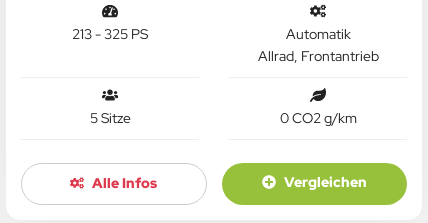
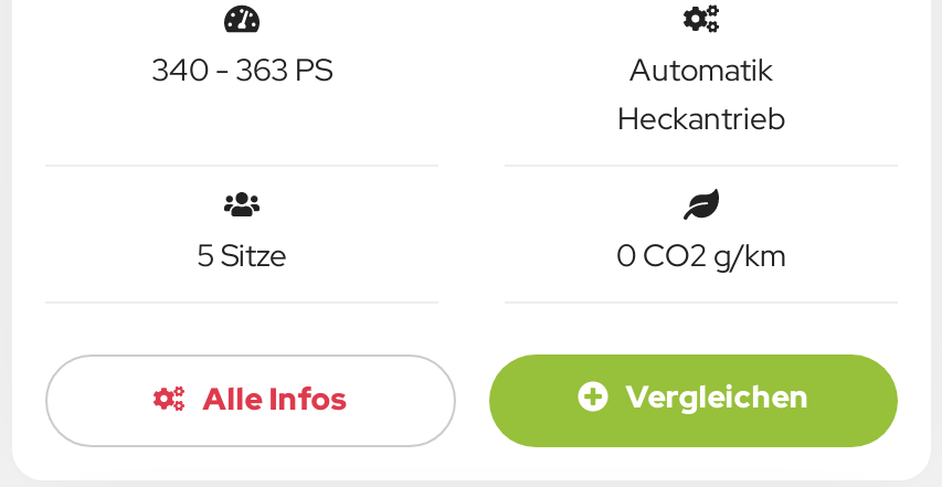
[72,25,148,43] 213 - 325 PS -> [151,50,332,89] 340 - 363 PS
[257,47,378,65] Allrad, Frontantrieb -> [617,98,785,138] Heckantrieb

